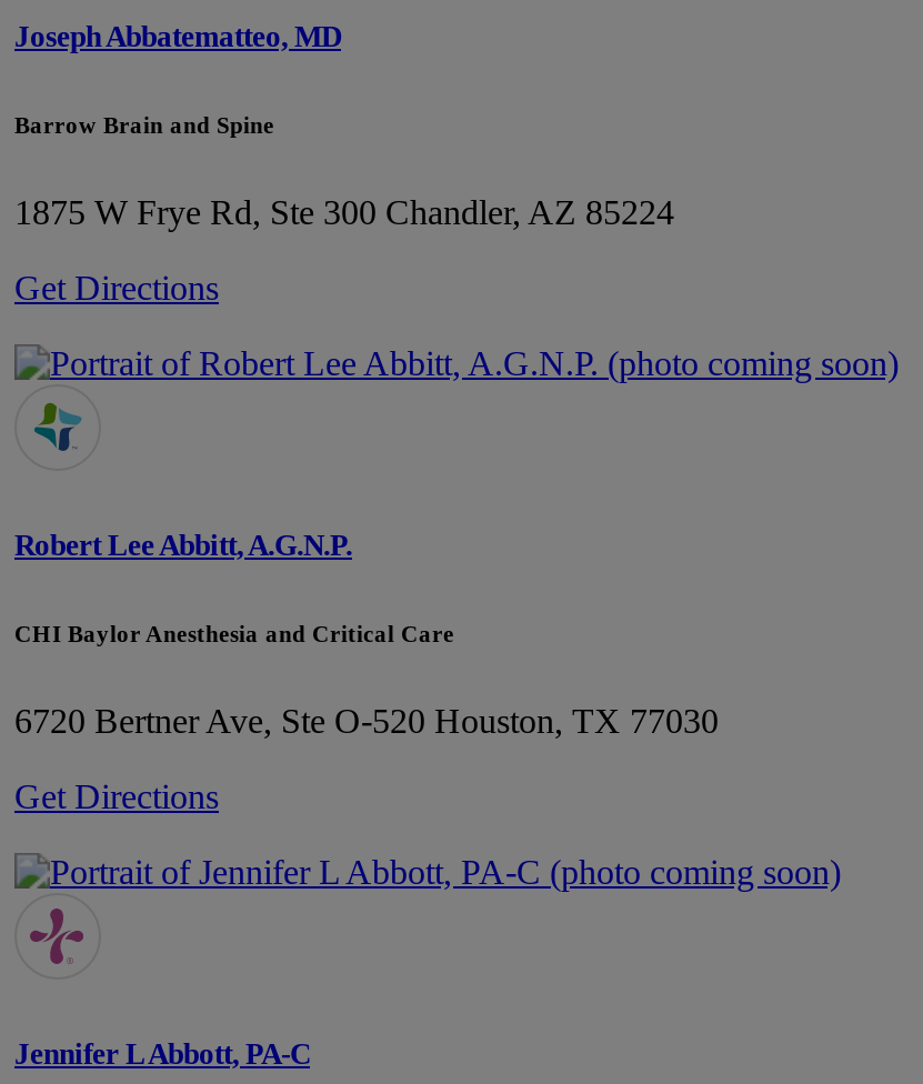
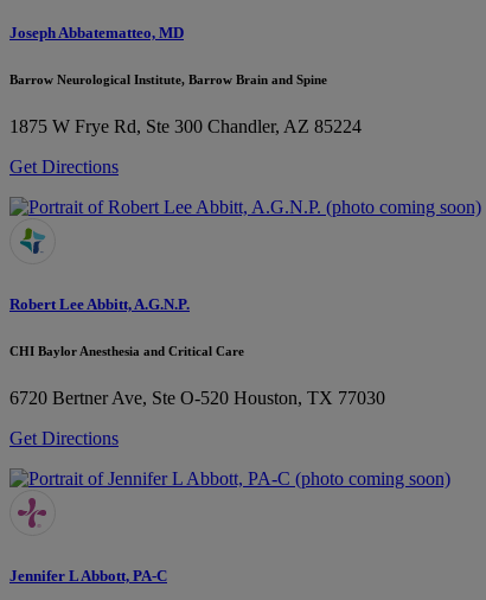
[14,111,274,137] Barrow Brain and Spine -> [9,72,327,86] Barrow Neurological Institute, Barrow Brain and Spine

